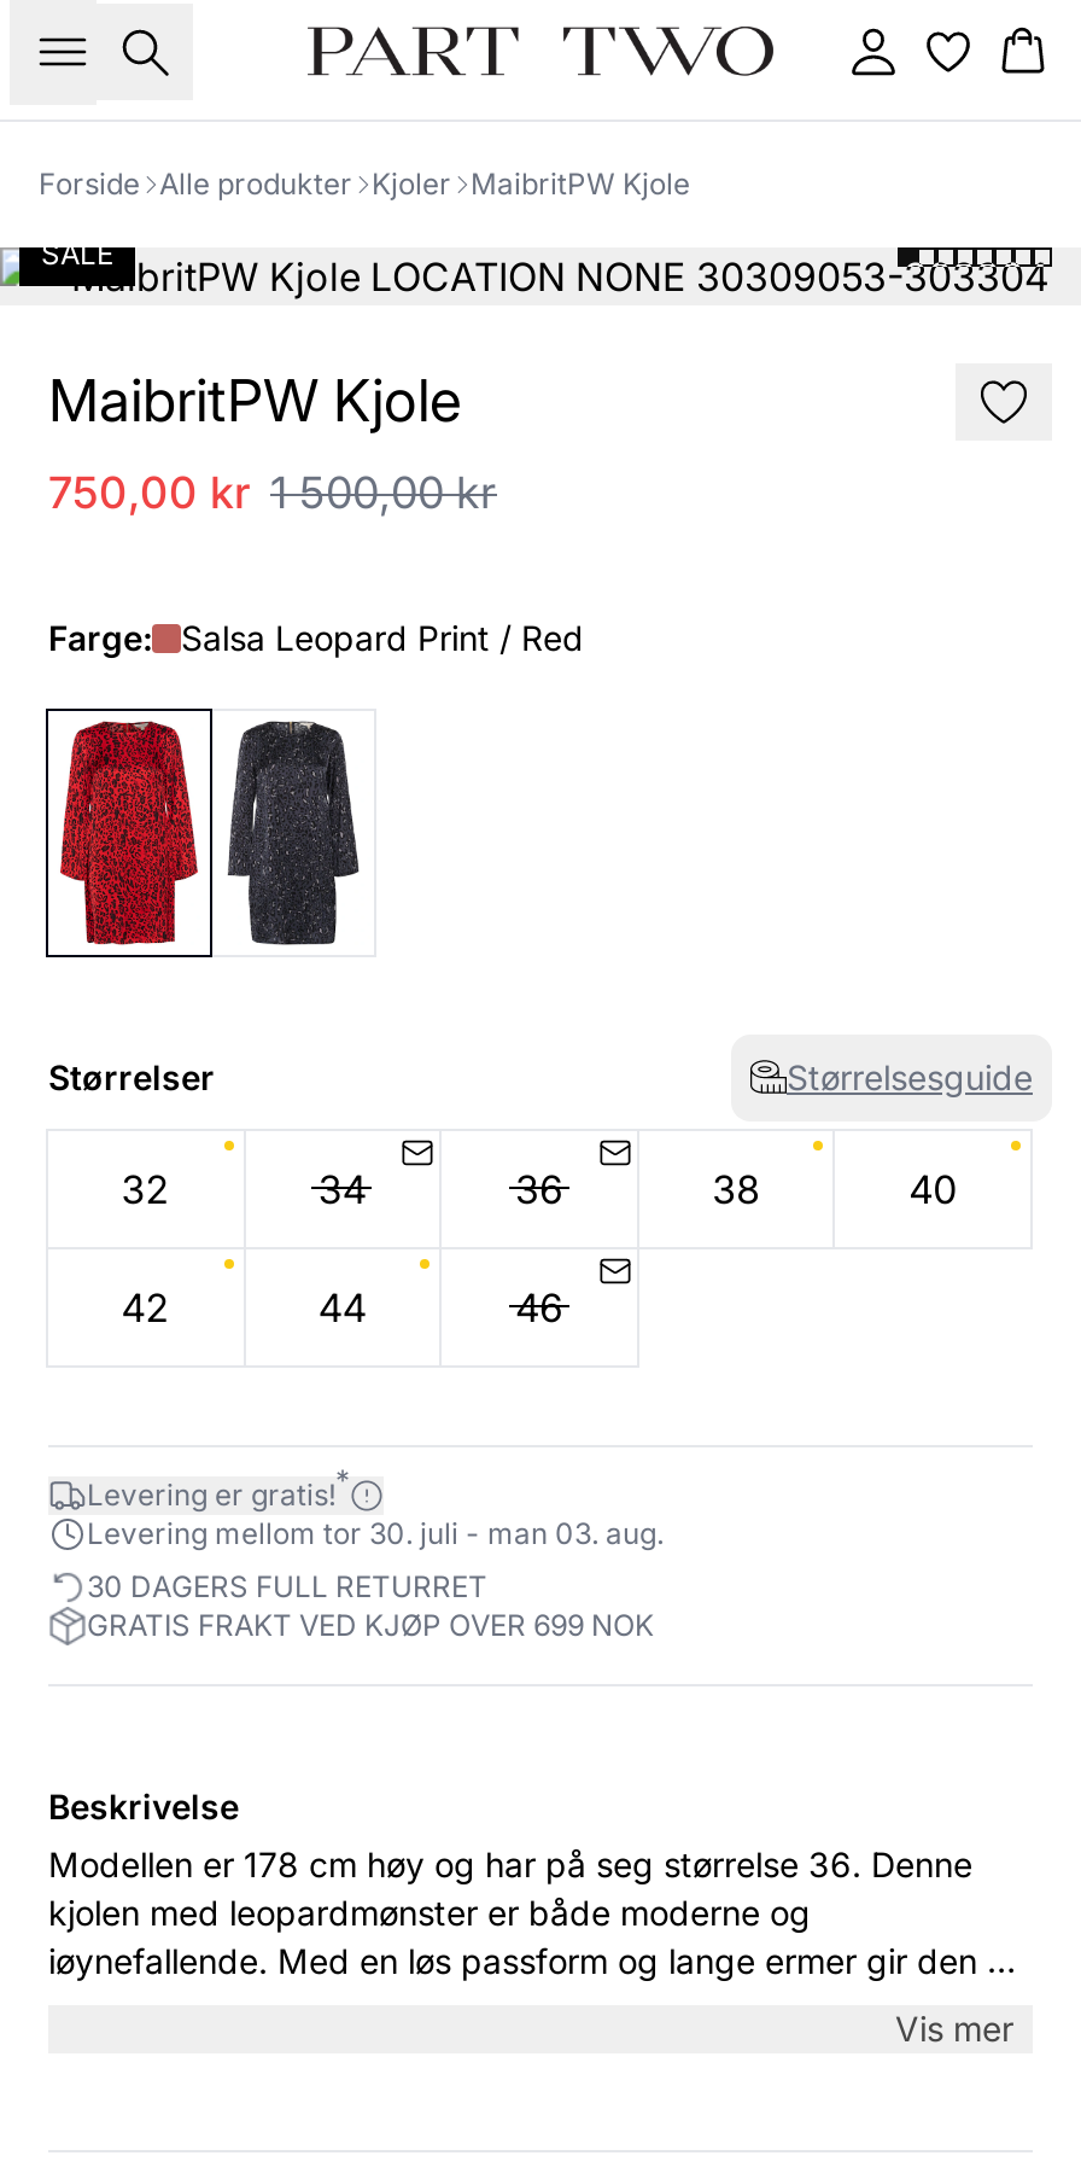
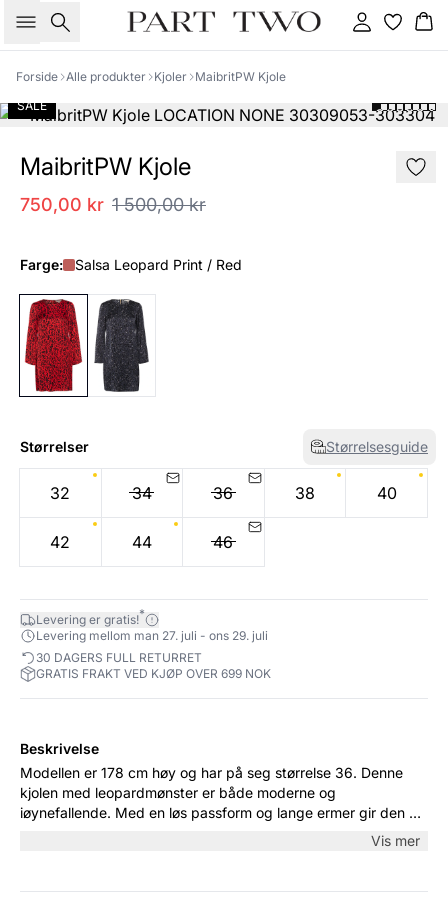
[87,1514,664,1550] Levering mellom tor 30. juli - man 03. aug. -> [36,627,268,642] Levering mellom man 27. juli - ons 29. juli

